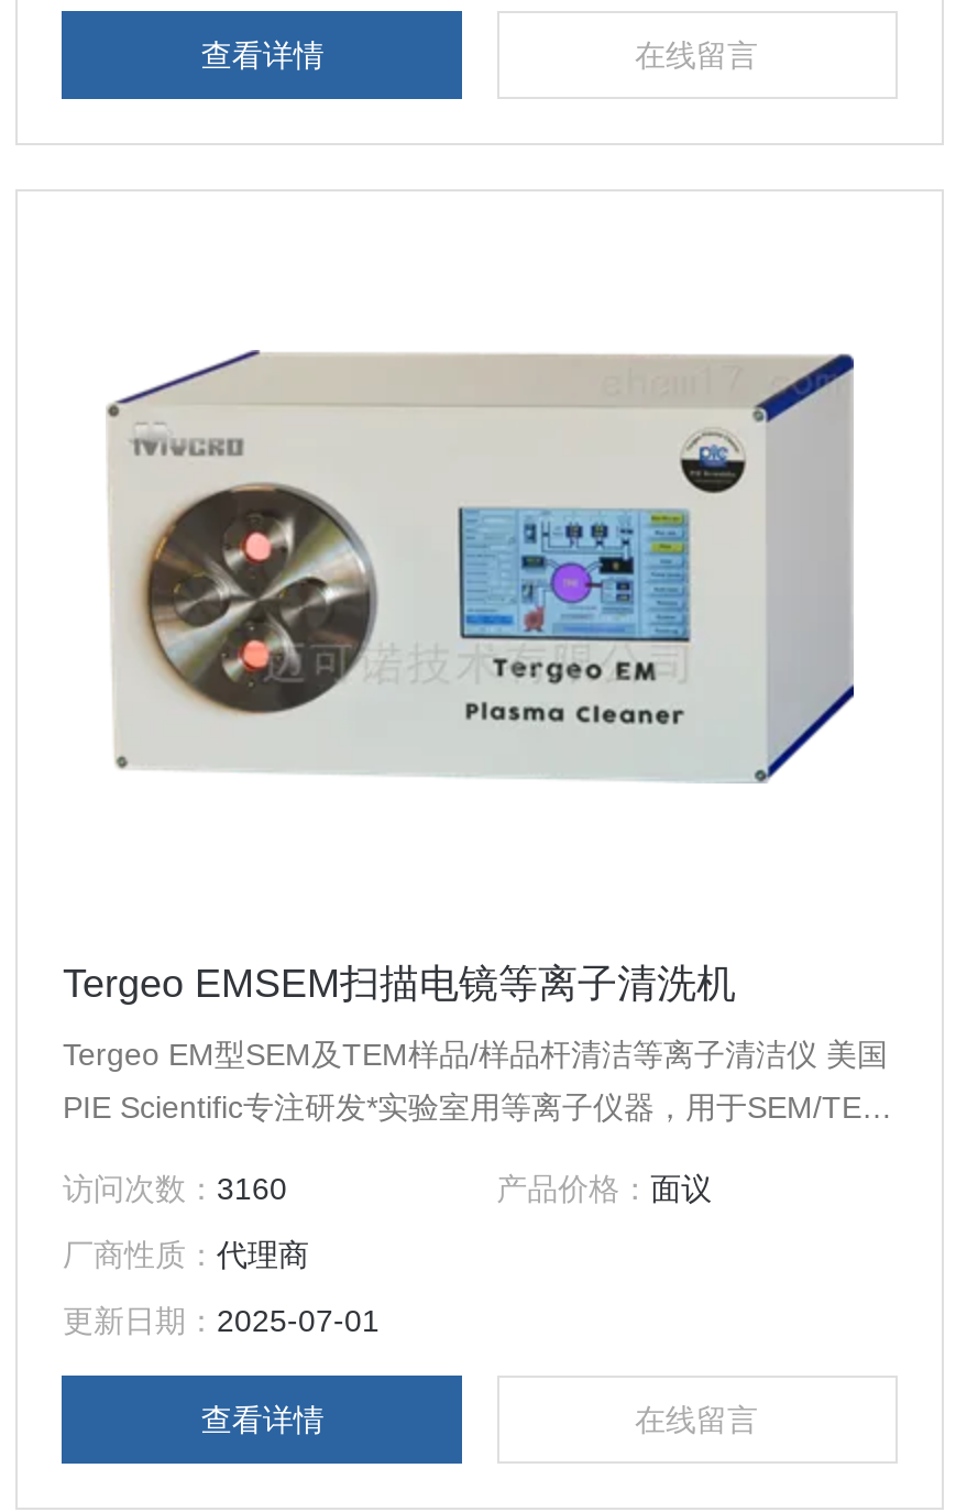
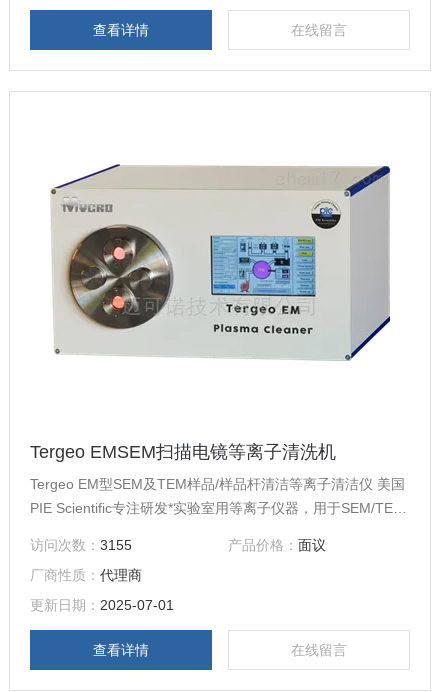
[62,1171,287,1206] 访问次数：3160 -> [30,537,132,553] 访问次数：3155

